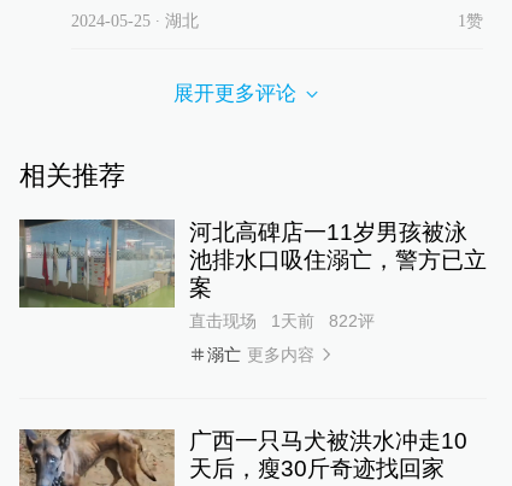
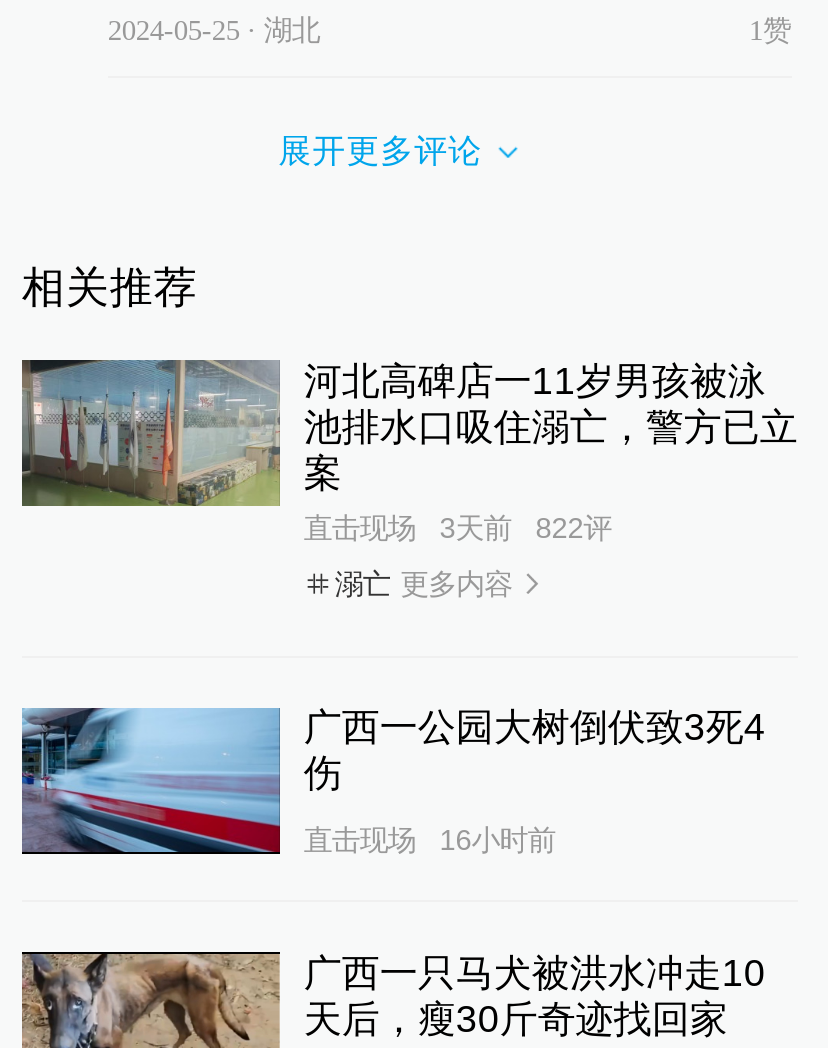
[189,311,374,331] 直击现场 1天前 822评 -> [304,512,611,544] 直击现场 3天前 822评
none -> [20,706,766,856] [image] | 广西一公园大树倒伏致3死4 | 伤 | 直击现场 | 16小时前

